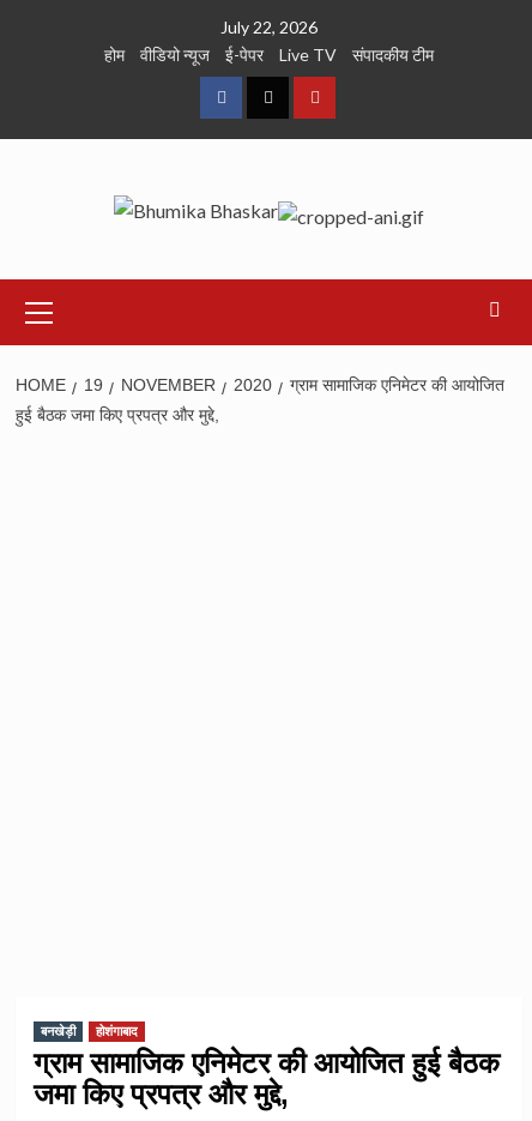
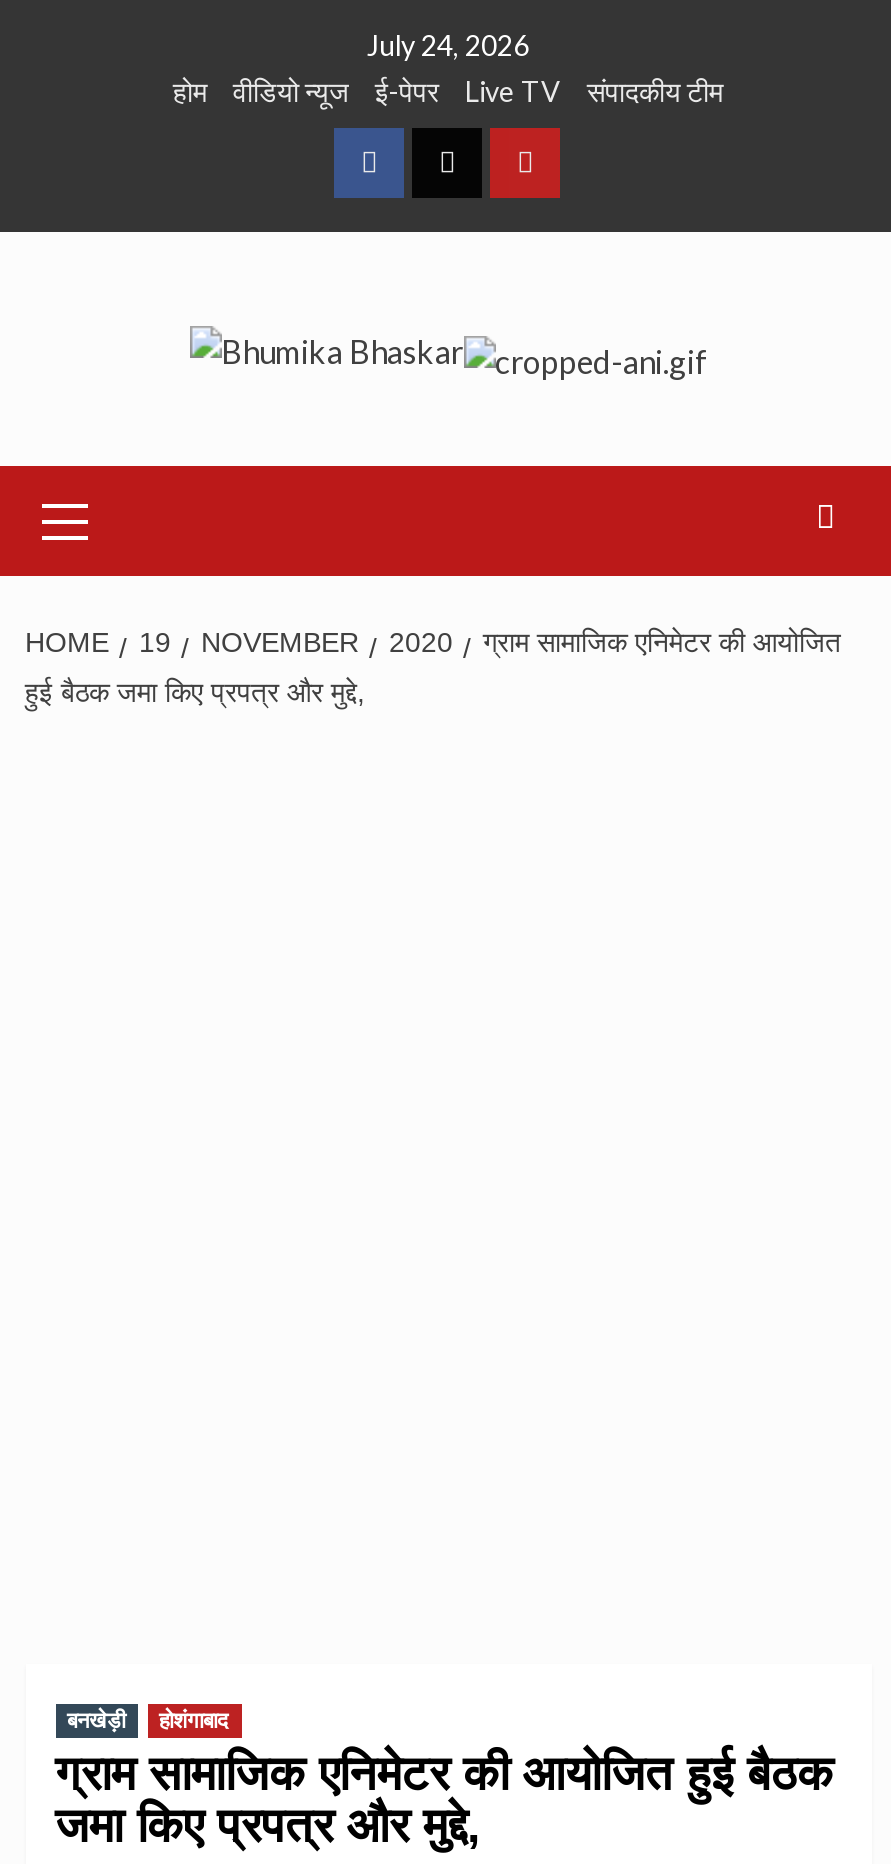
[220,17,317,37] July 22, 2026 -> [367,28,529,62] July 24, 2026

